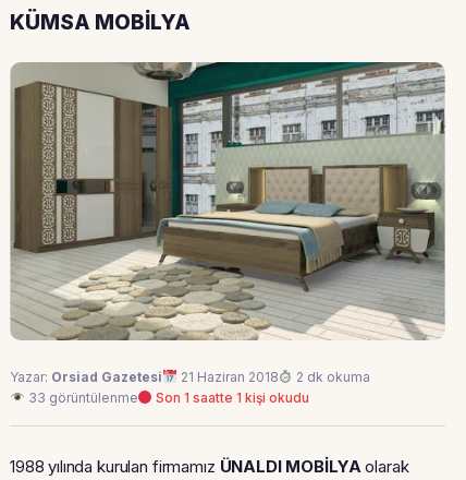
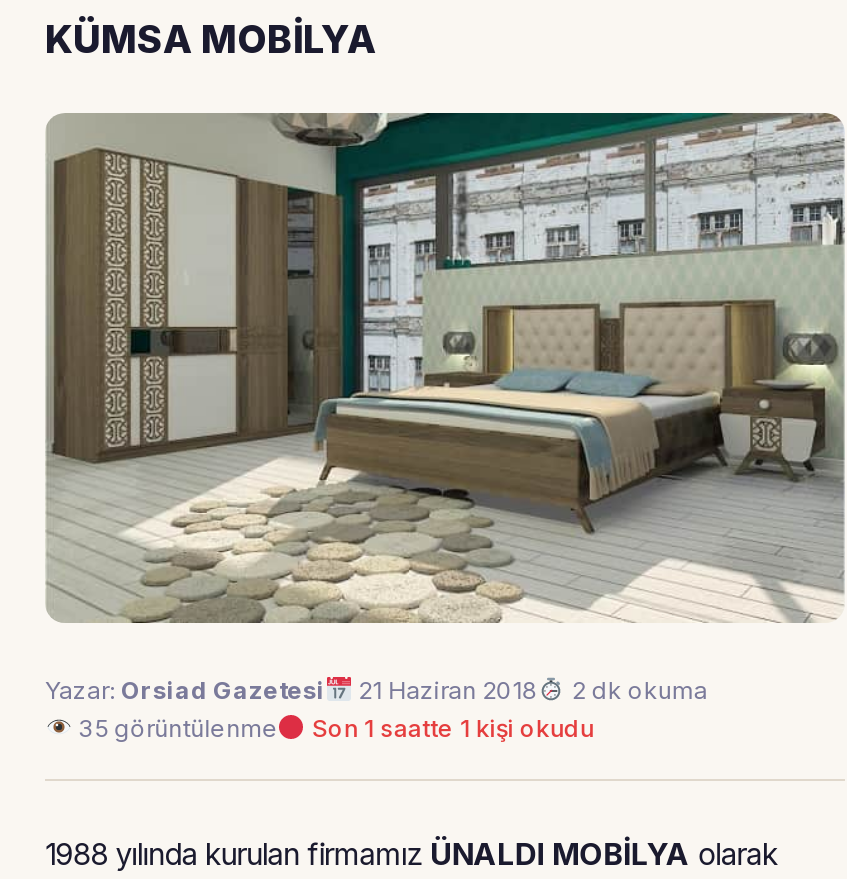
[25,389,138,405] 33 görüntülenme -> [72,712,278,742] 35 görüntülenme

